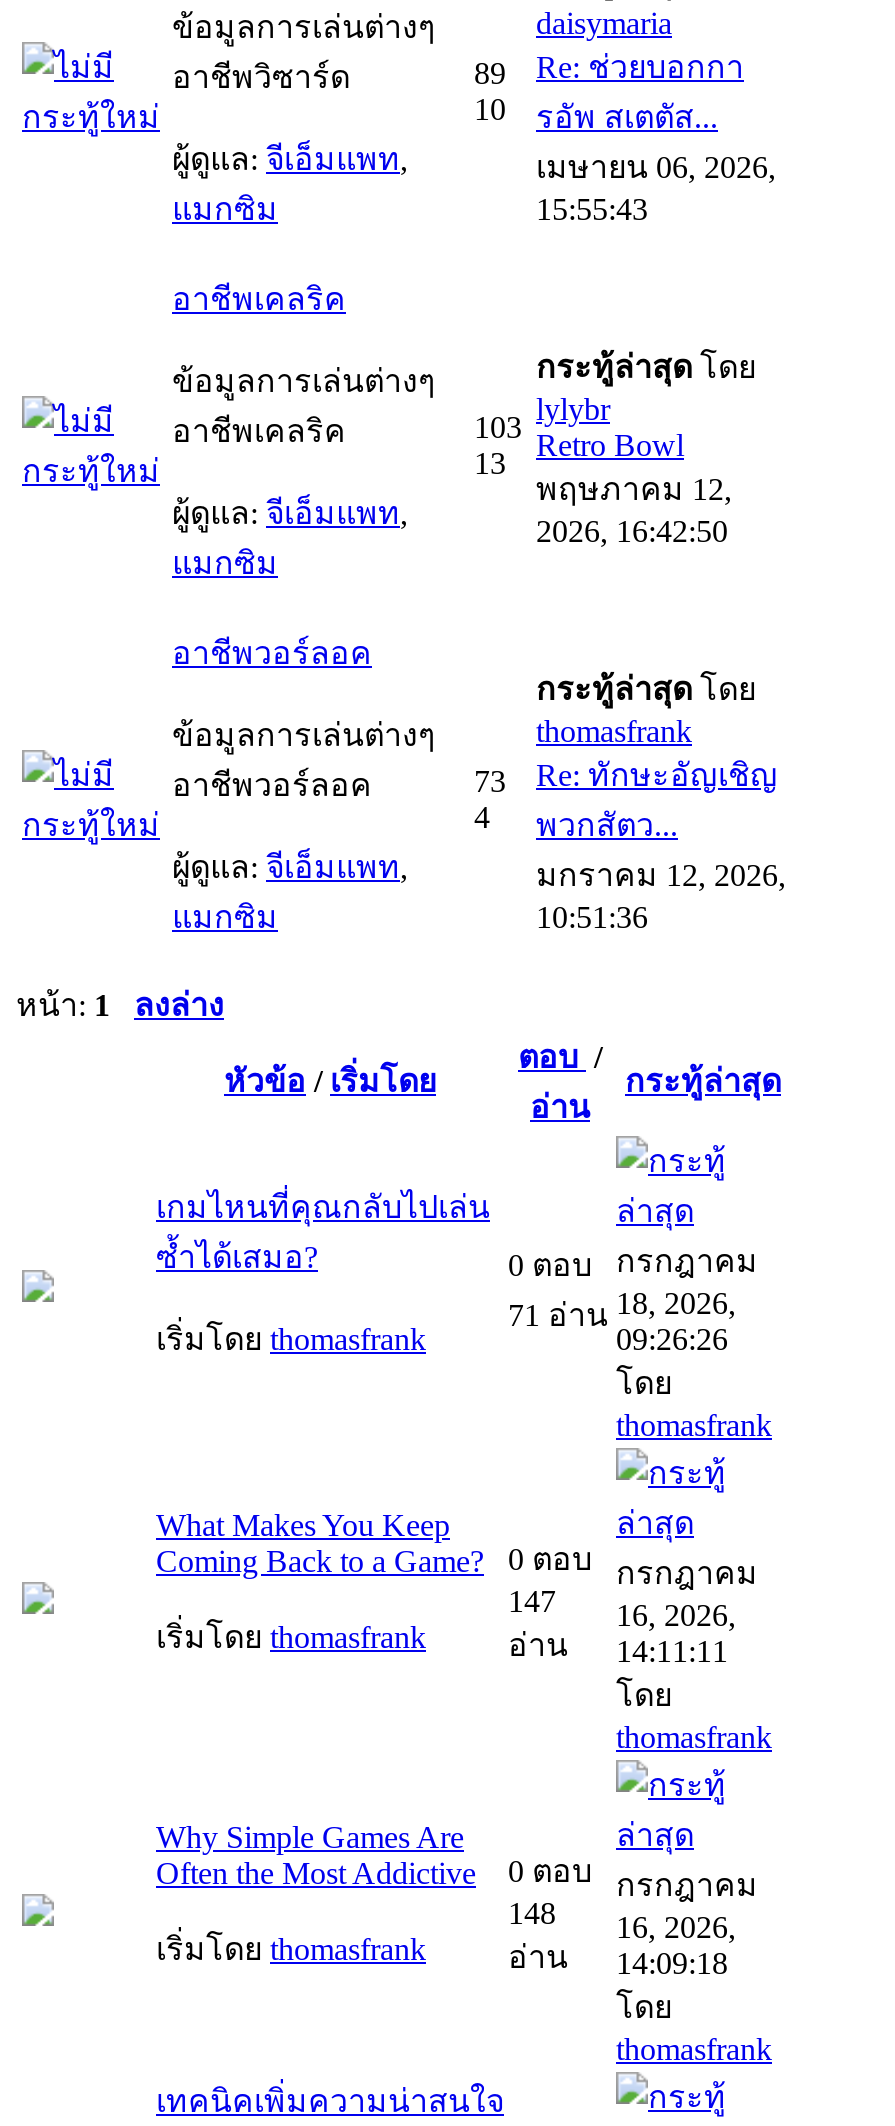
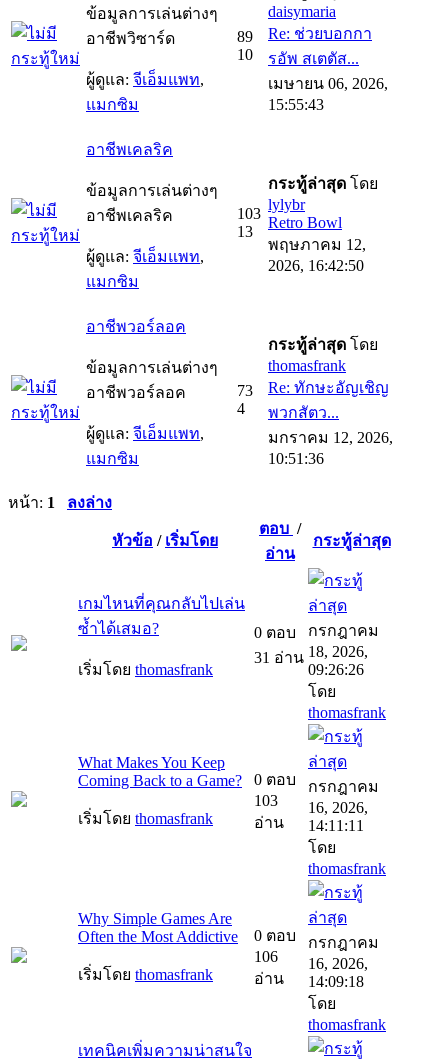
[508,1286,736,1332] 71 อ่าน 18, 2026, -> [254,643,368,666] 31 อ่าน 18, 2026,
[508,1584,736,1632] 147 16, 2026, -> [254,792,368,816] 103 16, 2026,
[508,1896,736,1944] 148 16, 2026, -> [254,948,368,972] 106 16, 2026,

